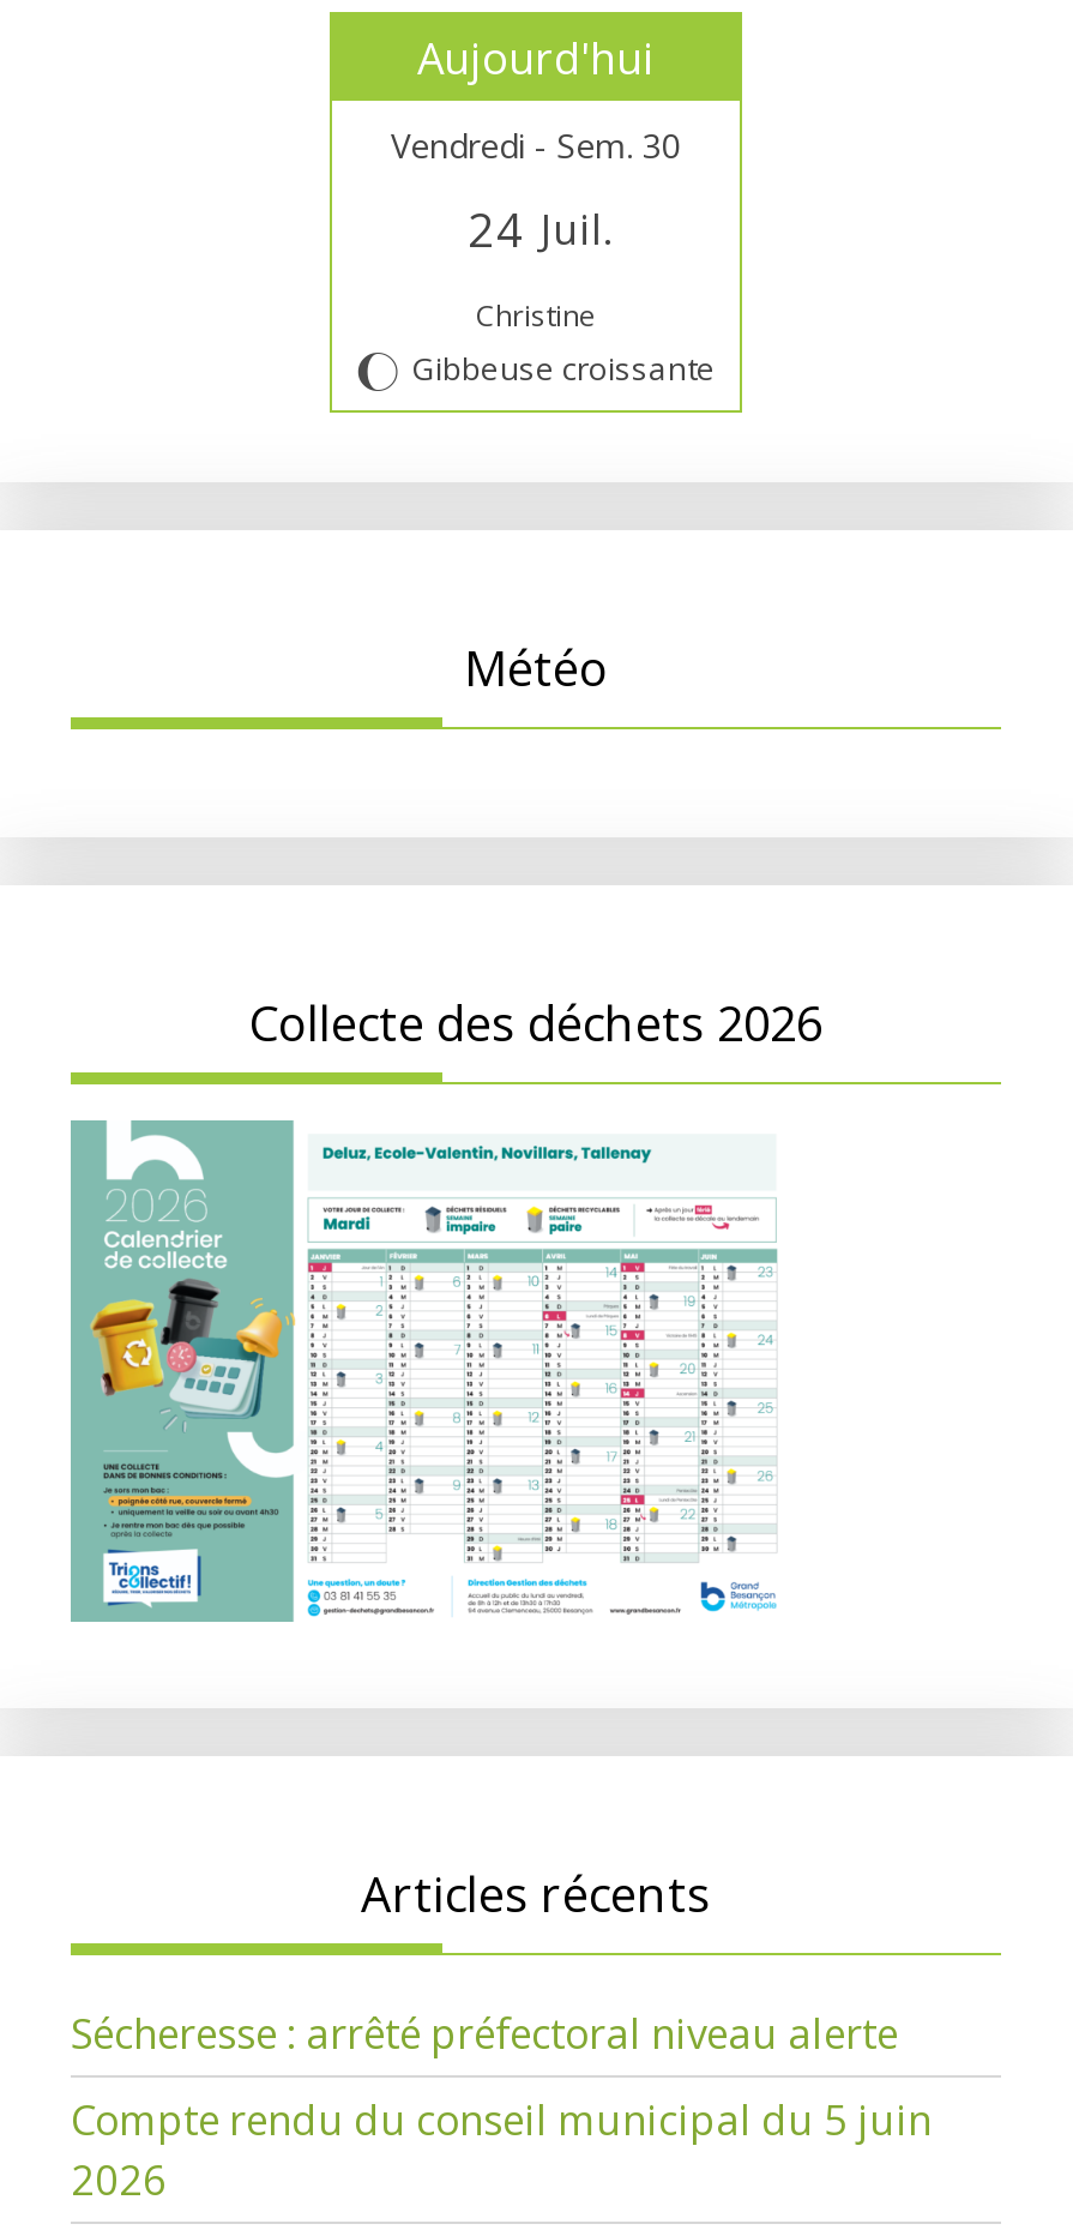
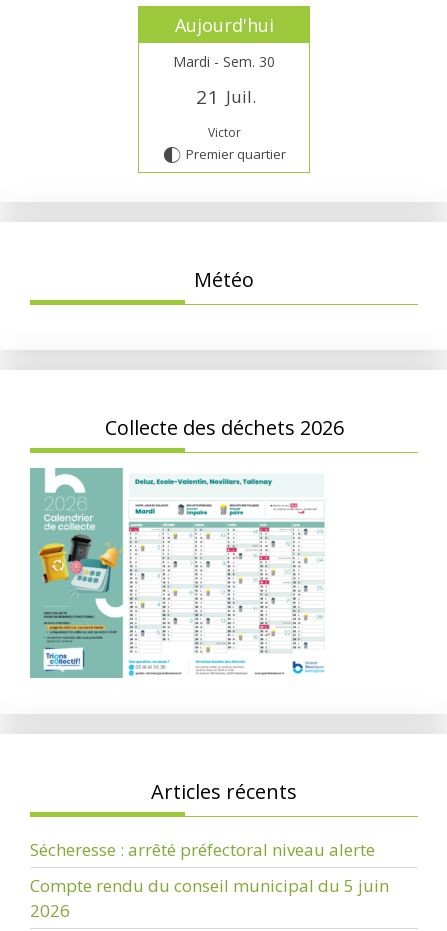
[391,122,681,167] Vendredi - Sem. 30 -> [173,52,275,71] Mardi - Sem. 30
[468,198,613,261] 24 Juil. -> [195,84,256,110] 21 Juil.
[356,294,716,393] Christine | J Gibbeuse croissante -> [162,124,285,165] Victor | G Premier quartier

